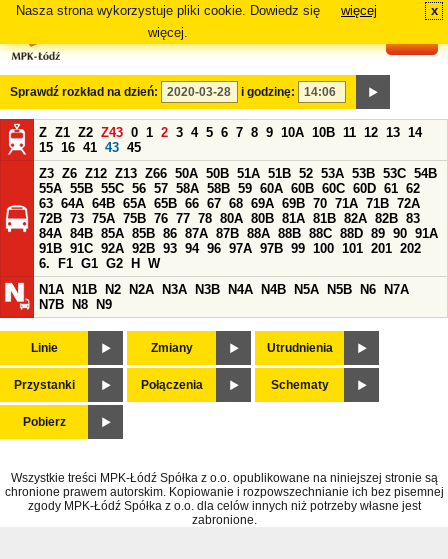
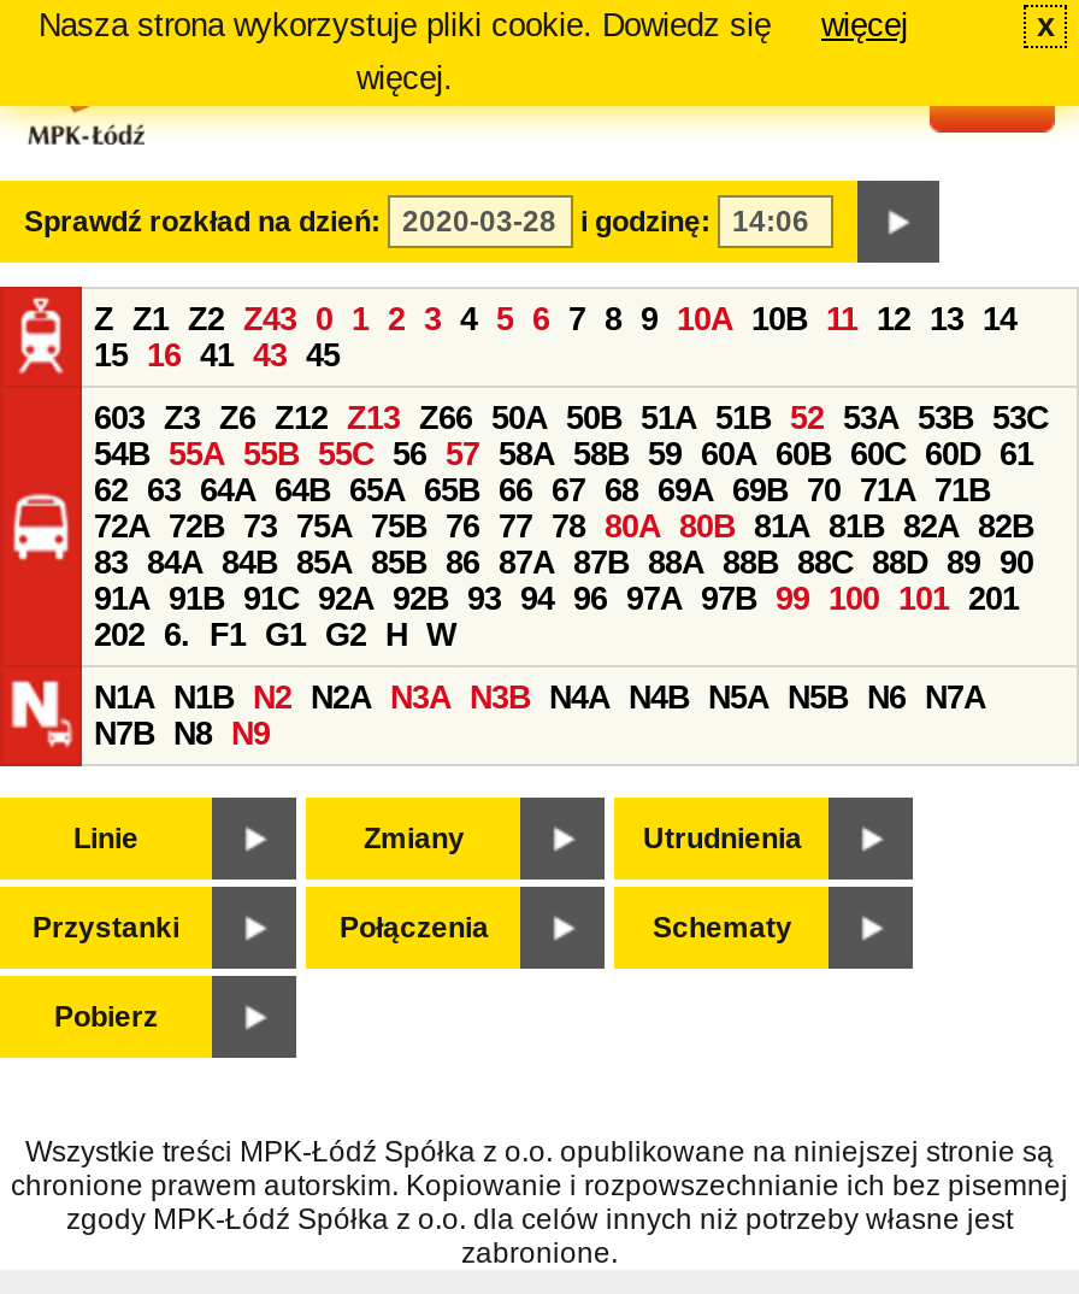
[39,166,438,271] Z3 Z6 Z12 Z13 Z66 50A 50B 51A 51B 52 53A 53B 53C 54B | 55A 55B 55C 56 57 58A 58B 59 60A 60B 60C 60D 61 62 | 63 64A 64B 65A 65B 66 67 68 69A 69B 70 71A 71B 72A | 72B 73 75A 75B 76 77 78 80A 80B 81A 81B 82A 82B 83 | 84A 84B 85A 85B 86 87A 87B 88A 88B 88C 88D 89 90 91A | 91B 91C 92A 92B 93 94 96 97A 97B 99 100 101 201 202 | 6. F1 G1 G2 H W -> [94,400,1048,653] 603 Z3 Z6 Z12 Z13 Z66 50A 50B 51A 51B 52 53A 53B 53C | 54B 55A 55B 55C 56 57 58A 58B 59 60A 60B 60C 60D 61 | 62 63 64A 64B 65A 65B 66 67 68 69A 69B 70 71A 71B | 72A 72B 73 75A 75B 76 77 78 80A 80B 81A 81B 82A 82B | 83 84A 84B 85A 85B 86 87A 87B 88A 88B 88C 88D 89 90 | 91A 91B 91C 92A 92B 93 94 96 97A 97B 99 100 101 201 | 202 6. F1 G1 G2 H W

